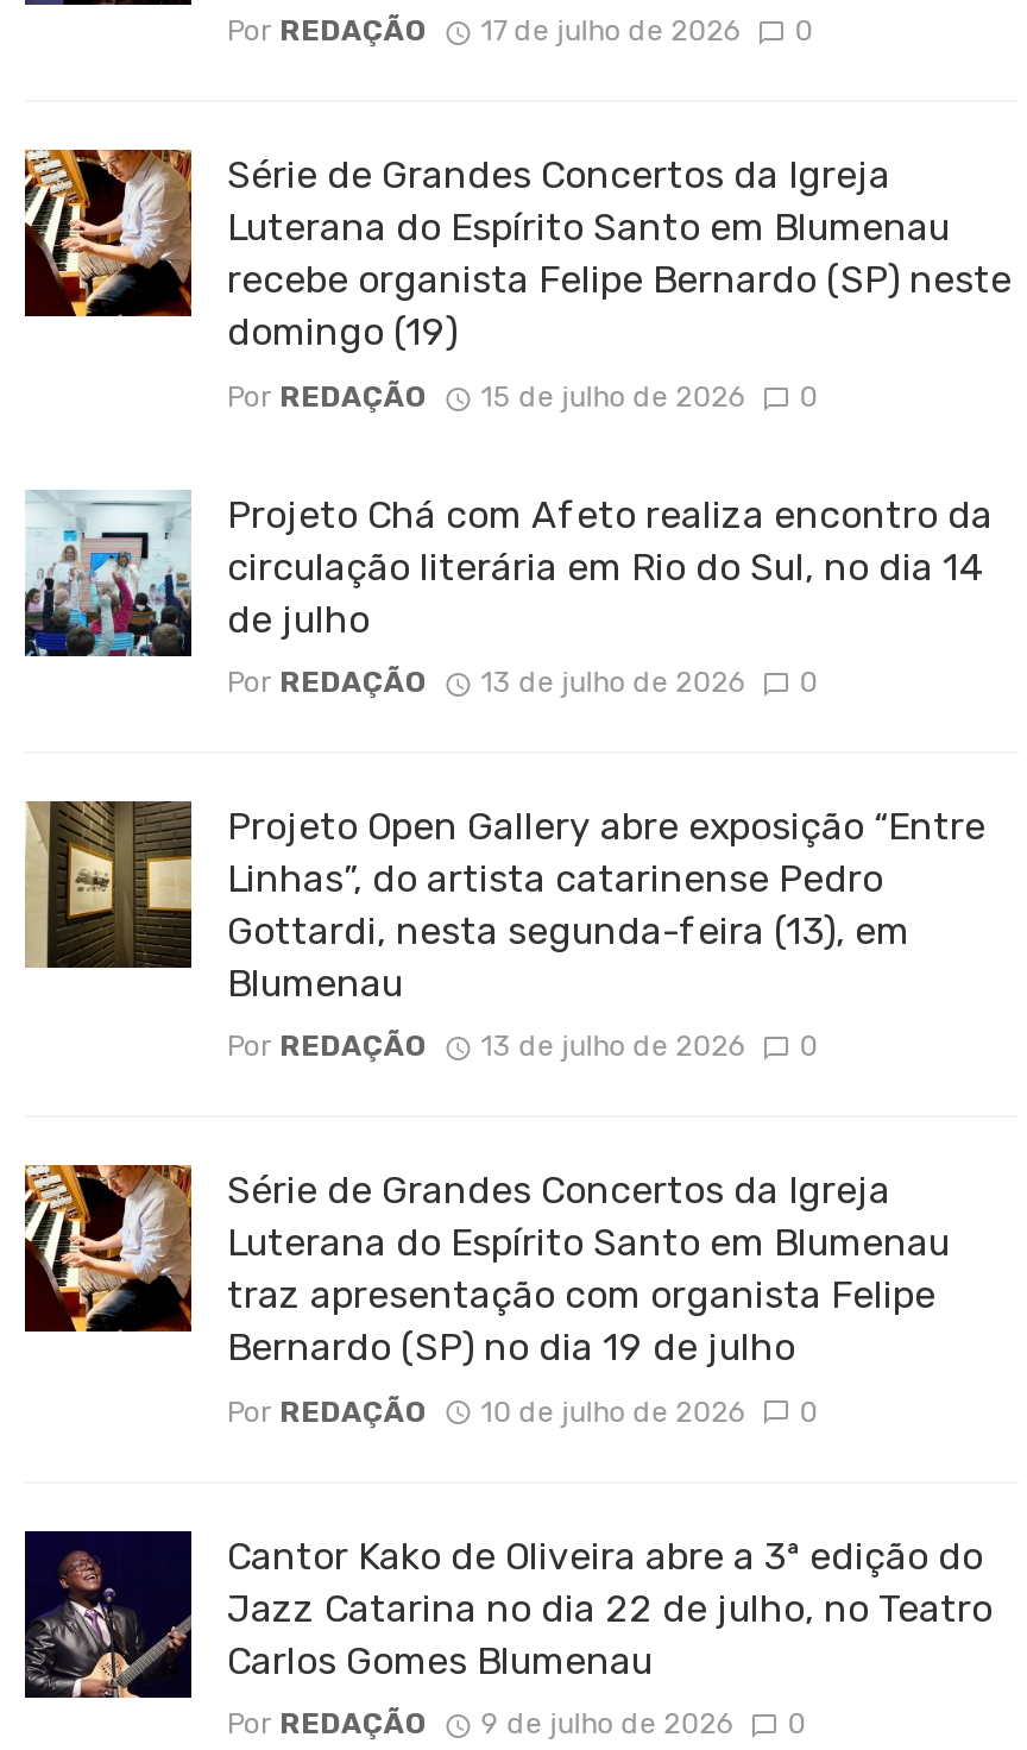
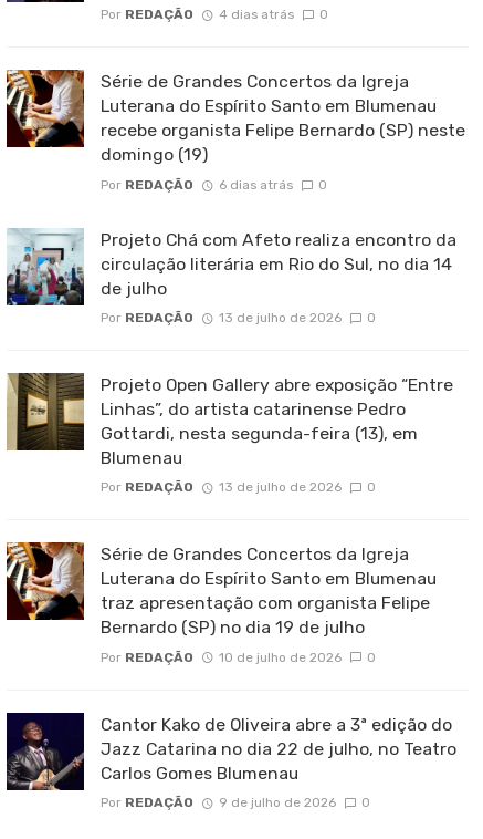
[227,15,813,49] Por REDAÇÃO 17 de julho de 2026 0 -> [101,7,328,23] Por REDAÇÃO 4 dias atrás 0
[227,380,818,413] Por REDAÇÃO 15 de julho de 2026 0 -> [101,177,327,192] Por REDAÇÃO 6 dias atrás 0

